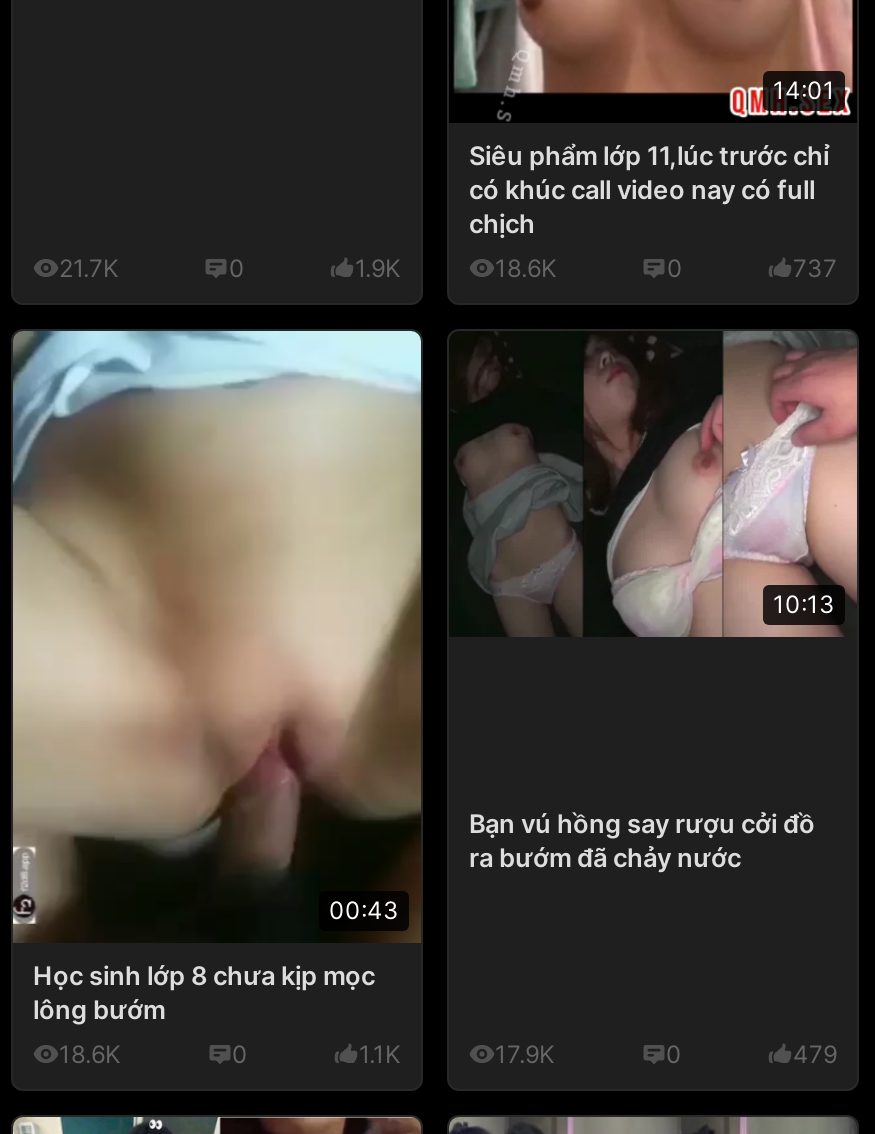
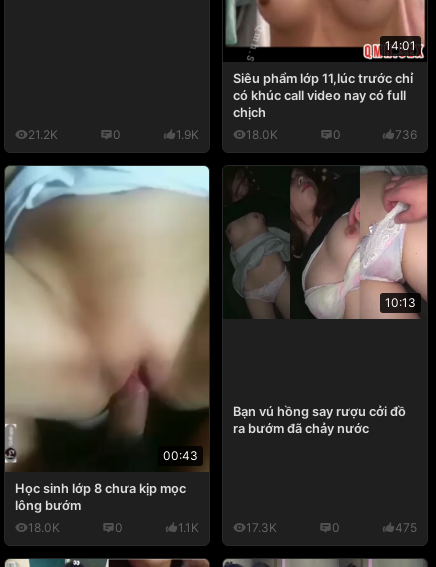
[59,253,119,283] 21.7K -> [28,127,58,142] 21.2K
[495,253,557,283] 18.6K -> [246,127,278,142] 18.0K
[793,253,837,283] 737 -> [395,127,417,142] 736
[59,1039,121,1069] 18.6K -> [28,520,60,535] 18.0K
[495,1039,555,1069] 17.9K -> [246,520,277,535] 17.3K
[793,1039,837,1069] 479 -> [395,520,417,535] 475

